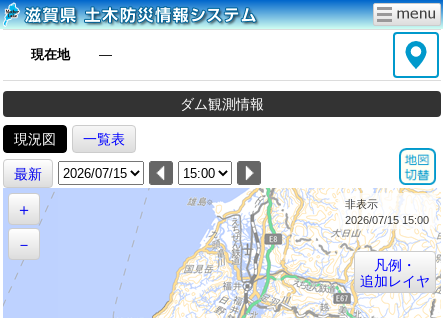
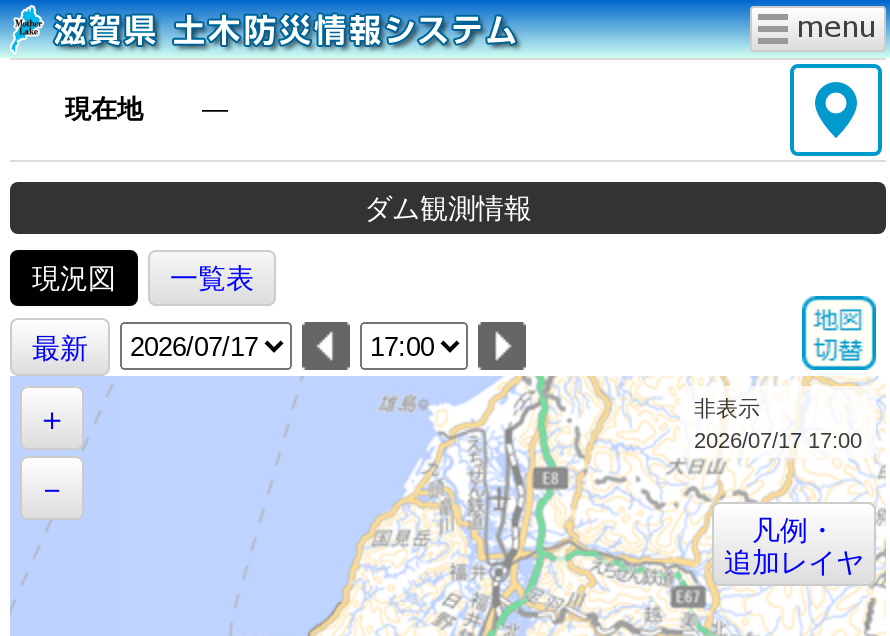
[345,214,429,226] 2026/07/15 15:00 -> [694,428,862,452] 2026/07/17 17:00

